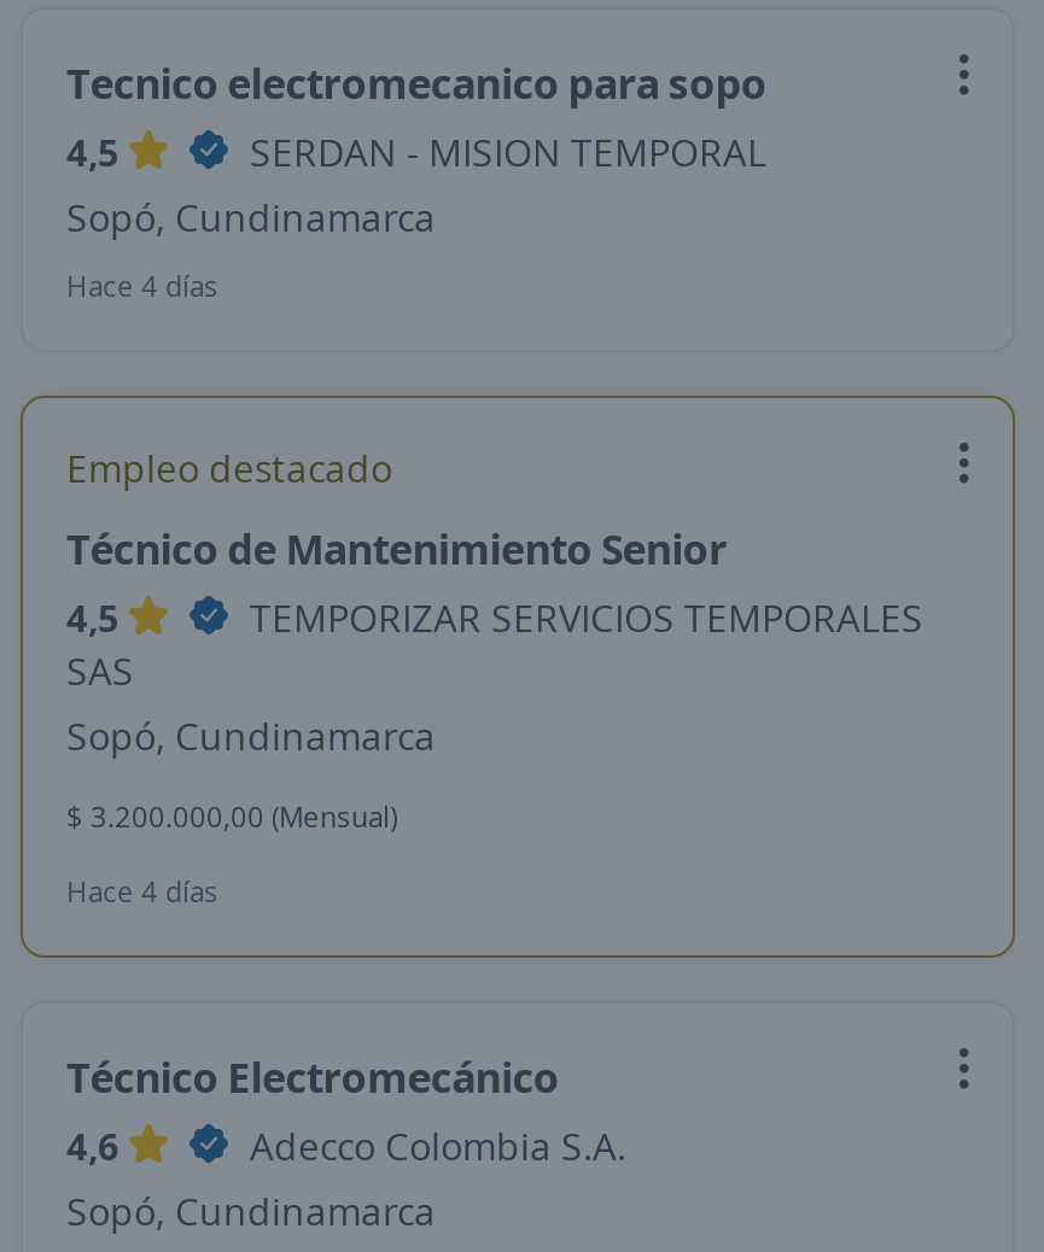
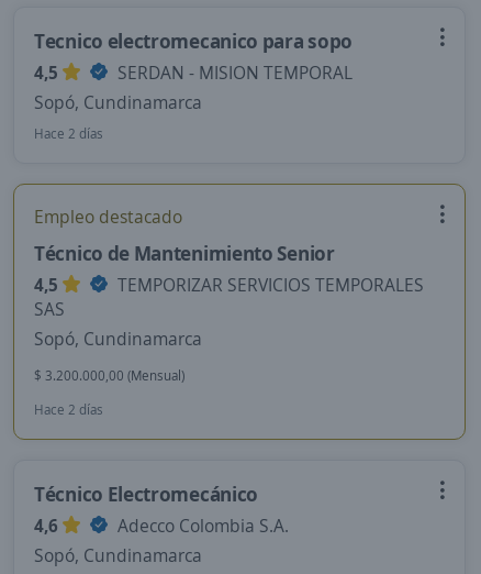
[66,265,218,306] Hace 4 días -> [34,124,103,143] Hace 2 días
[66,871,218,912] Hace 4 días -> [34,400,103,419] Hace 2 días

